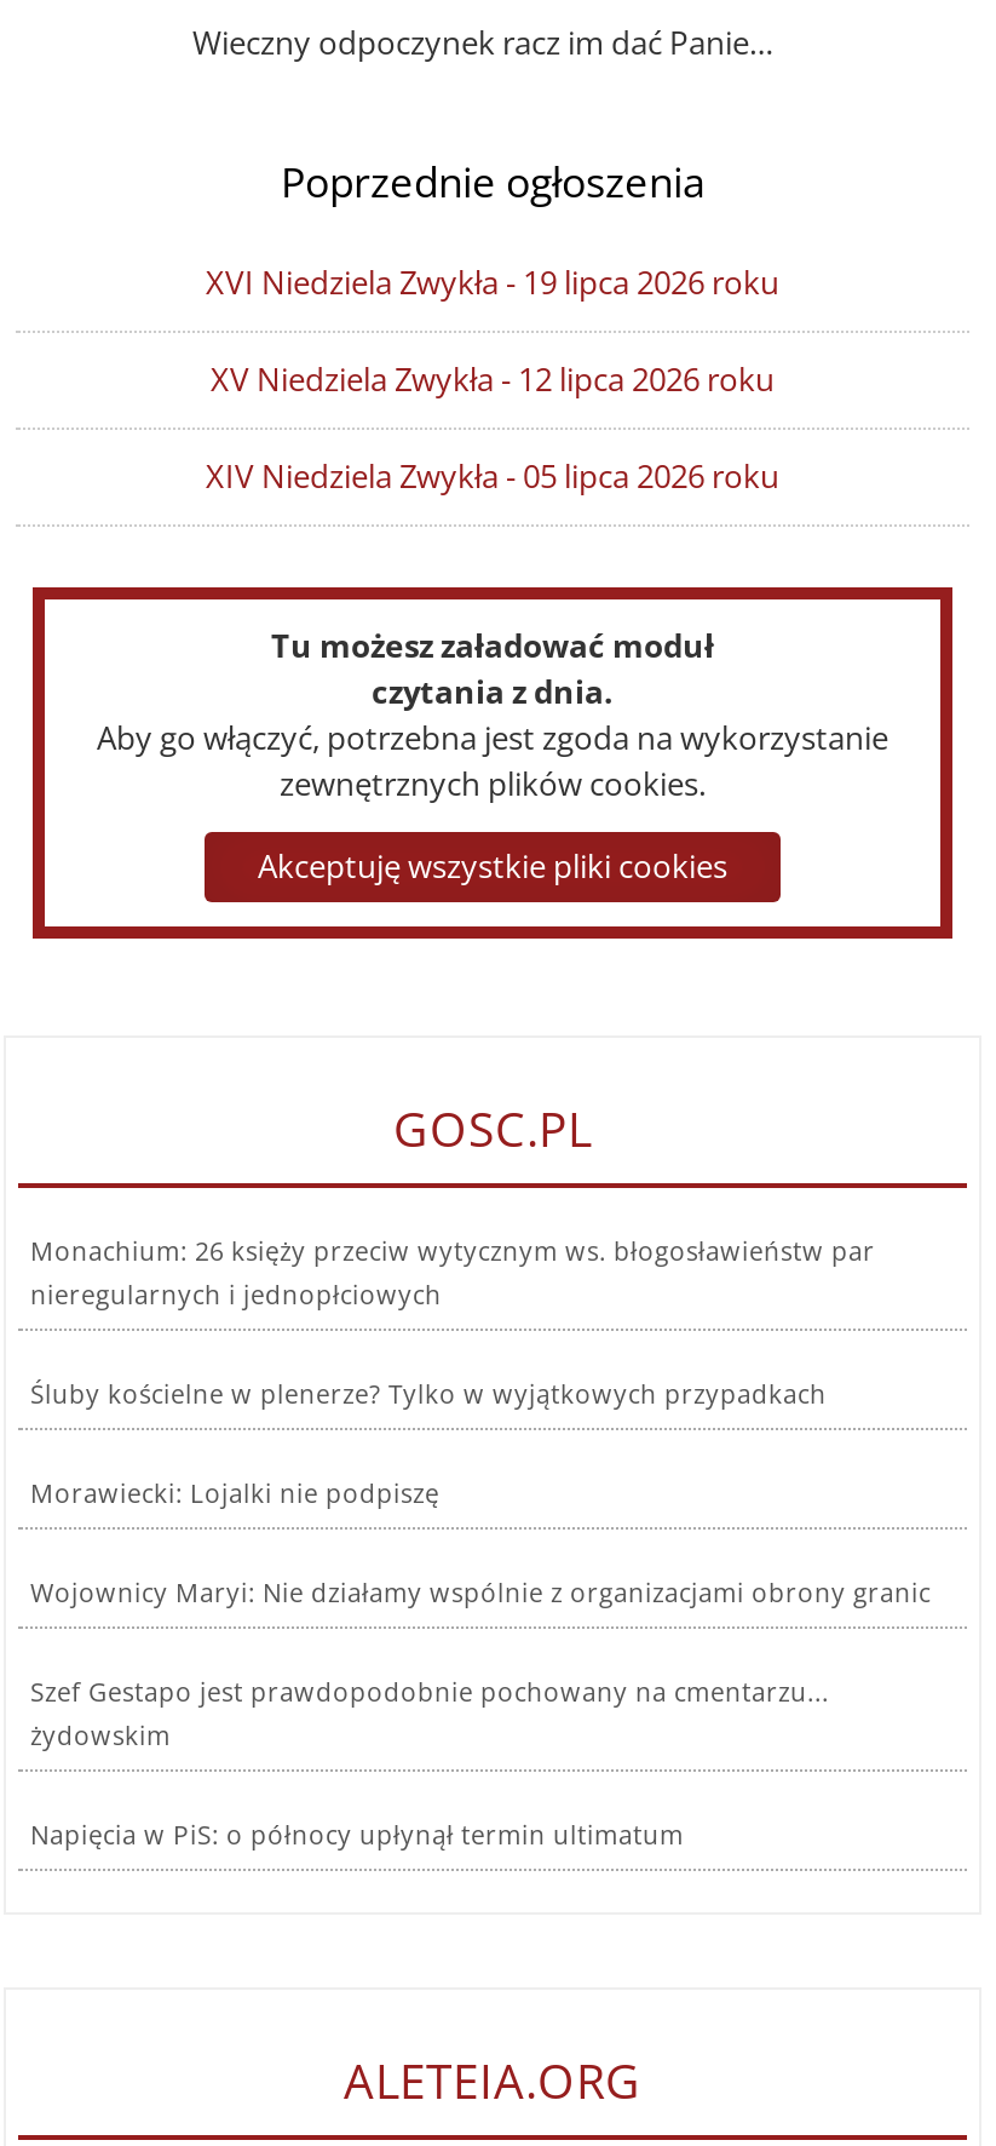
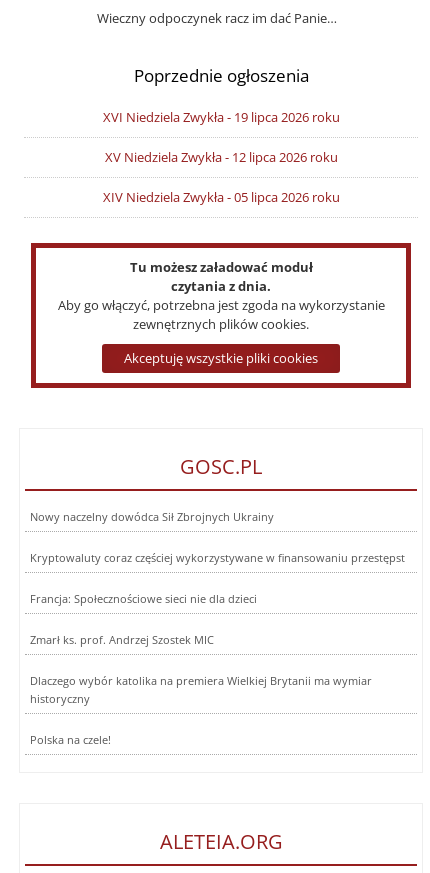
[30,1234,875,1311] Monachium: 26 księży przeciw wytycznym ws. błogosławieństw par | nieregularnych i jednopłciowych -> [30,510,274,524] Nowy naczelny dowódca Sił Zbrojnych Ukrainy
[30,1376,827,1410] Śluby kościelne w plenerze? Tylko w wyjątkowych przypadkach -> [30,551,405,565] Kryptowaluty coraz częściej wykorzystywane w finansowaniu przestępst
[30,1476,439,1510] Morawiecki: Lojalki nie podpiszę -> [30,592,257,606] Francja: Społecznościowe sieci nie dla dzieci
[30,1575,931,1609] Wojownicy Maryi: Nie działamy wspólnie z organizacjami obrony granic -> [30,633,214,647] Zmarł ks. prof. Andrzej Szostek MIC
[30,1674,829,1752] Szef Gestapo jest prawdopodobnie pochowany na cmentarzu... | żydowskim -> [30,674,372,706] Dlaczego wybór katolika na premiera Wielkiej Brytanii ma wymiar | historyczny
[30,1817,684,1851] Napięcia w PiS: o północy upłynął termin ultimatum -> [30,733,111,747] Polska na czele!

